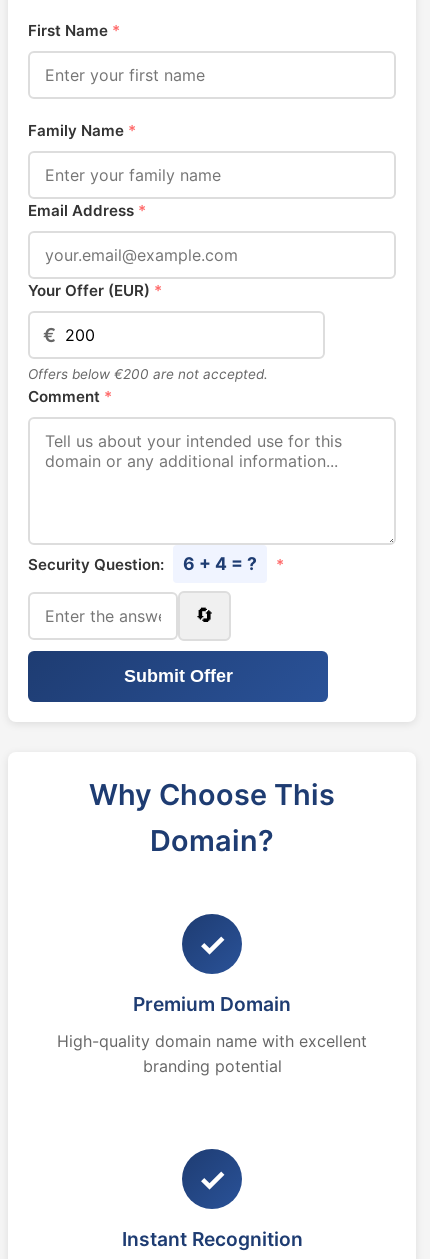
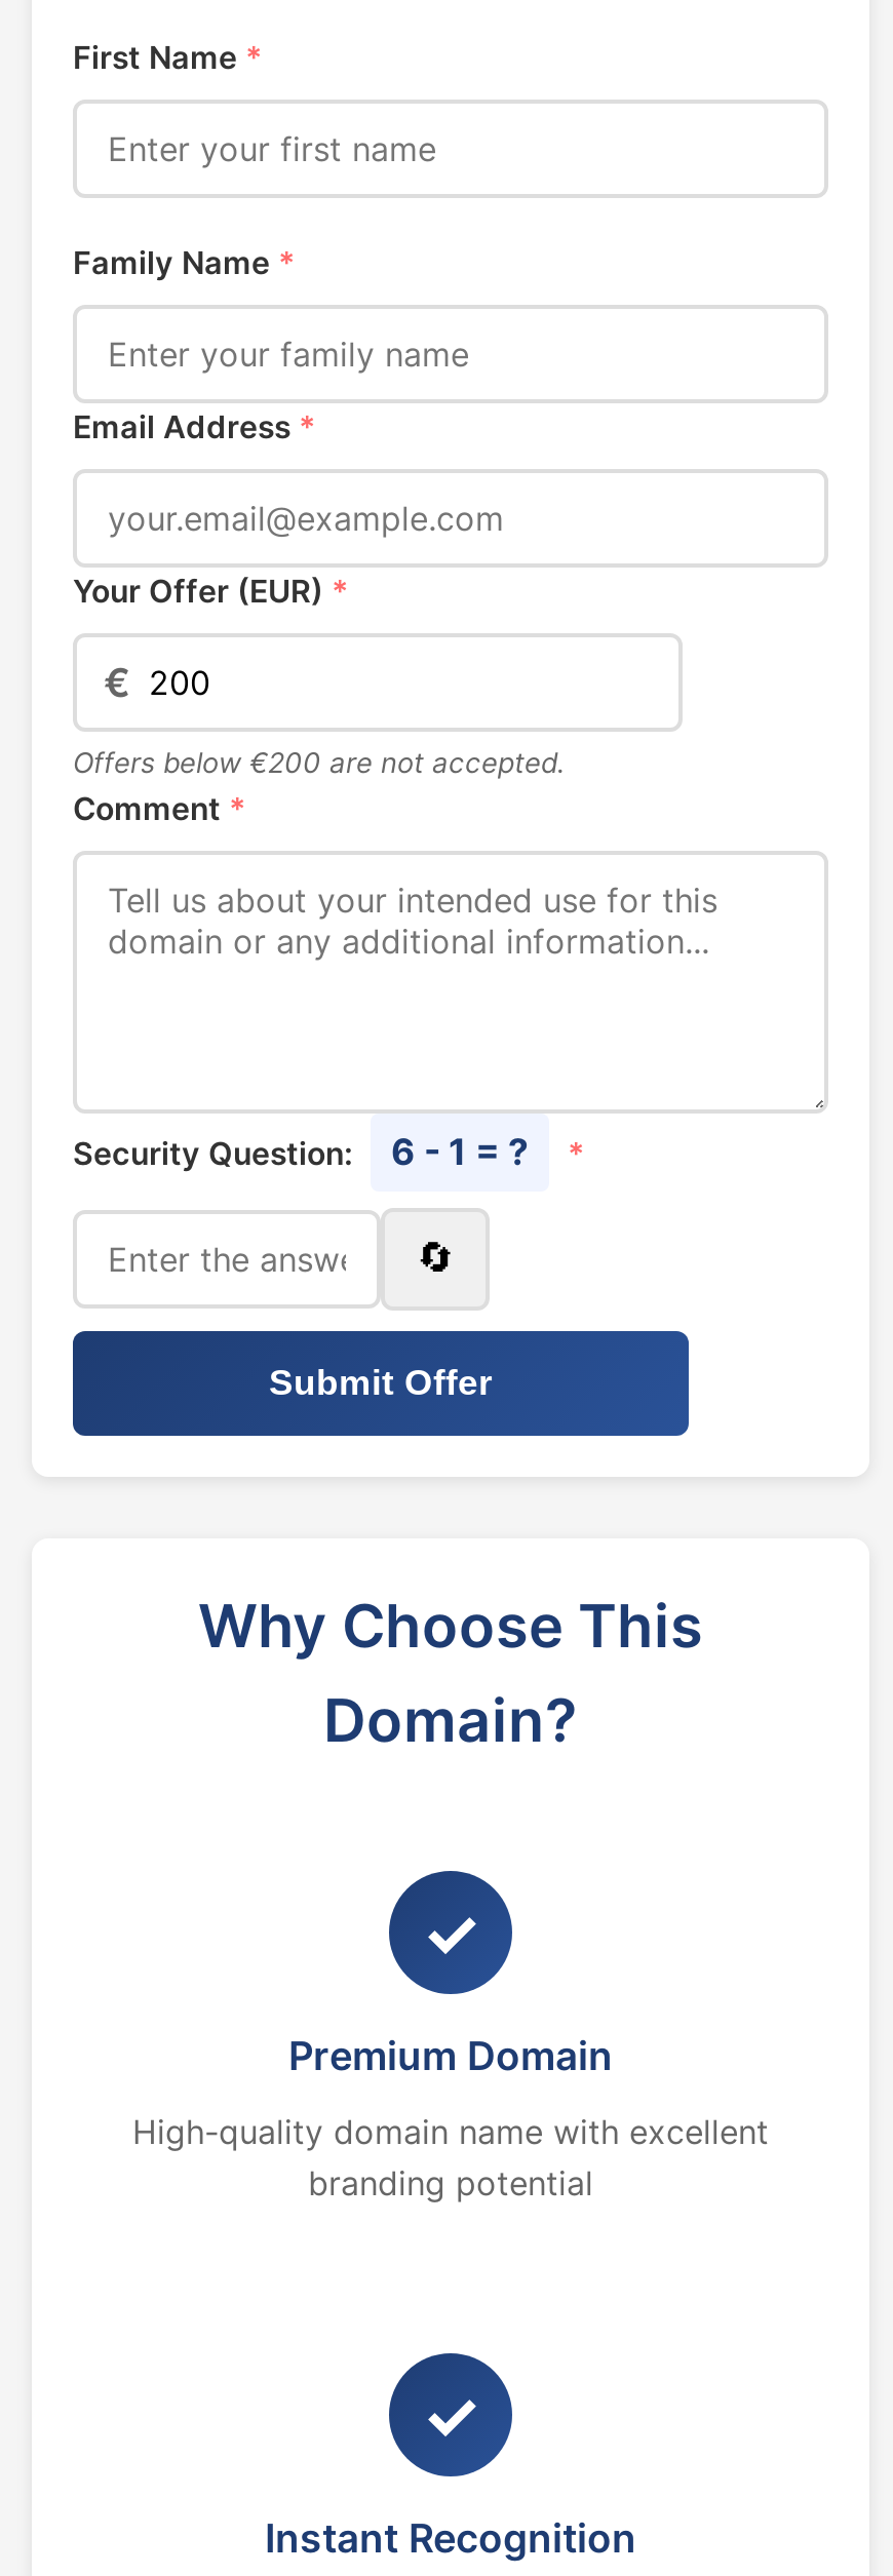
[183,553,257,574] 6 + 4 = ? -> [391,1130,529,1173] 6 - 1 = ?

